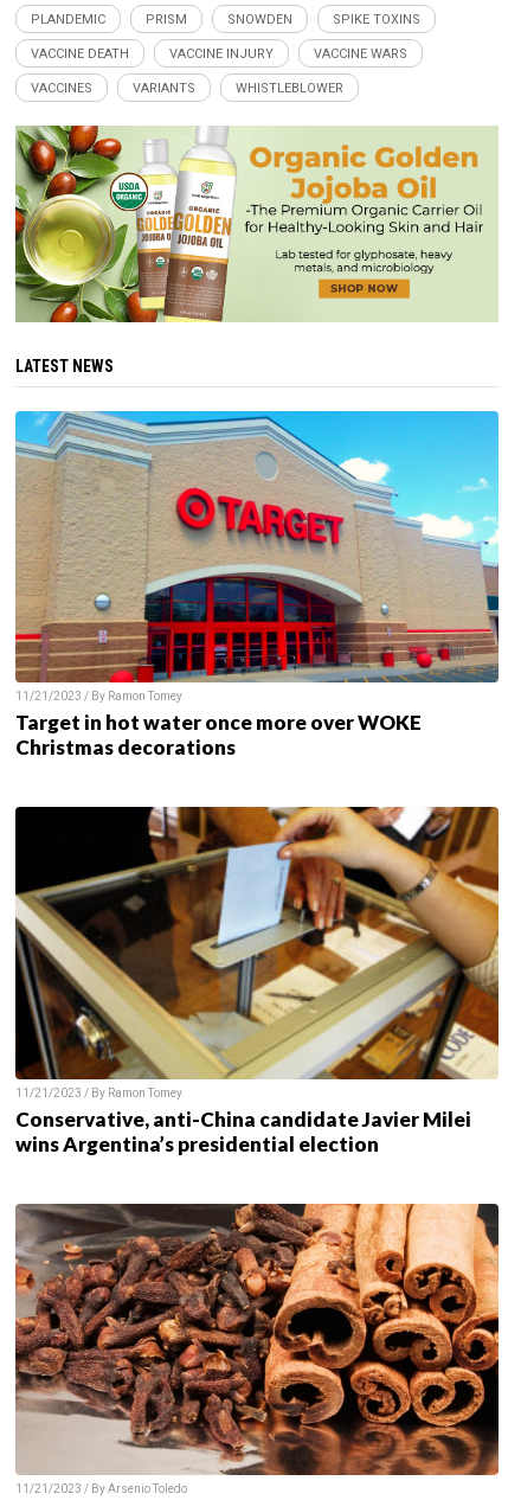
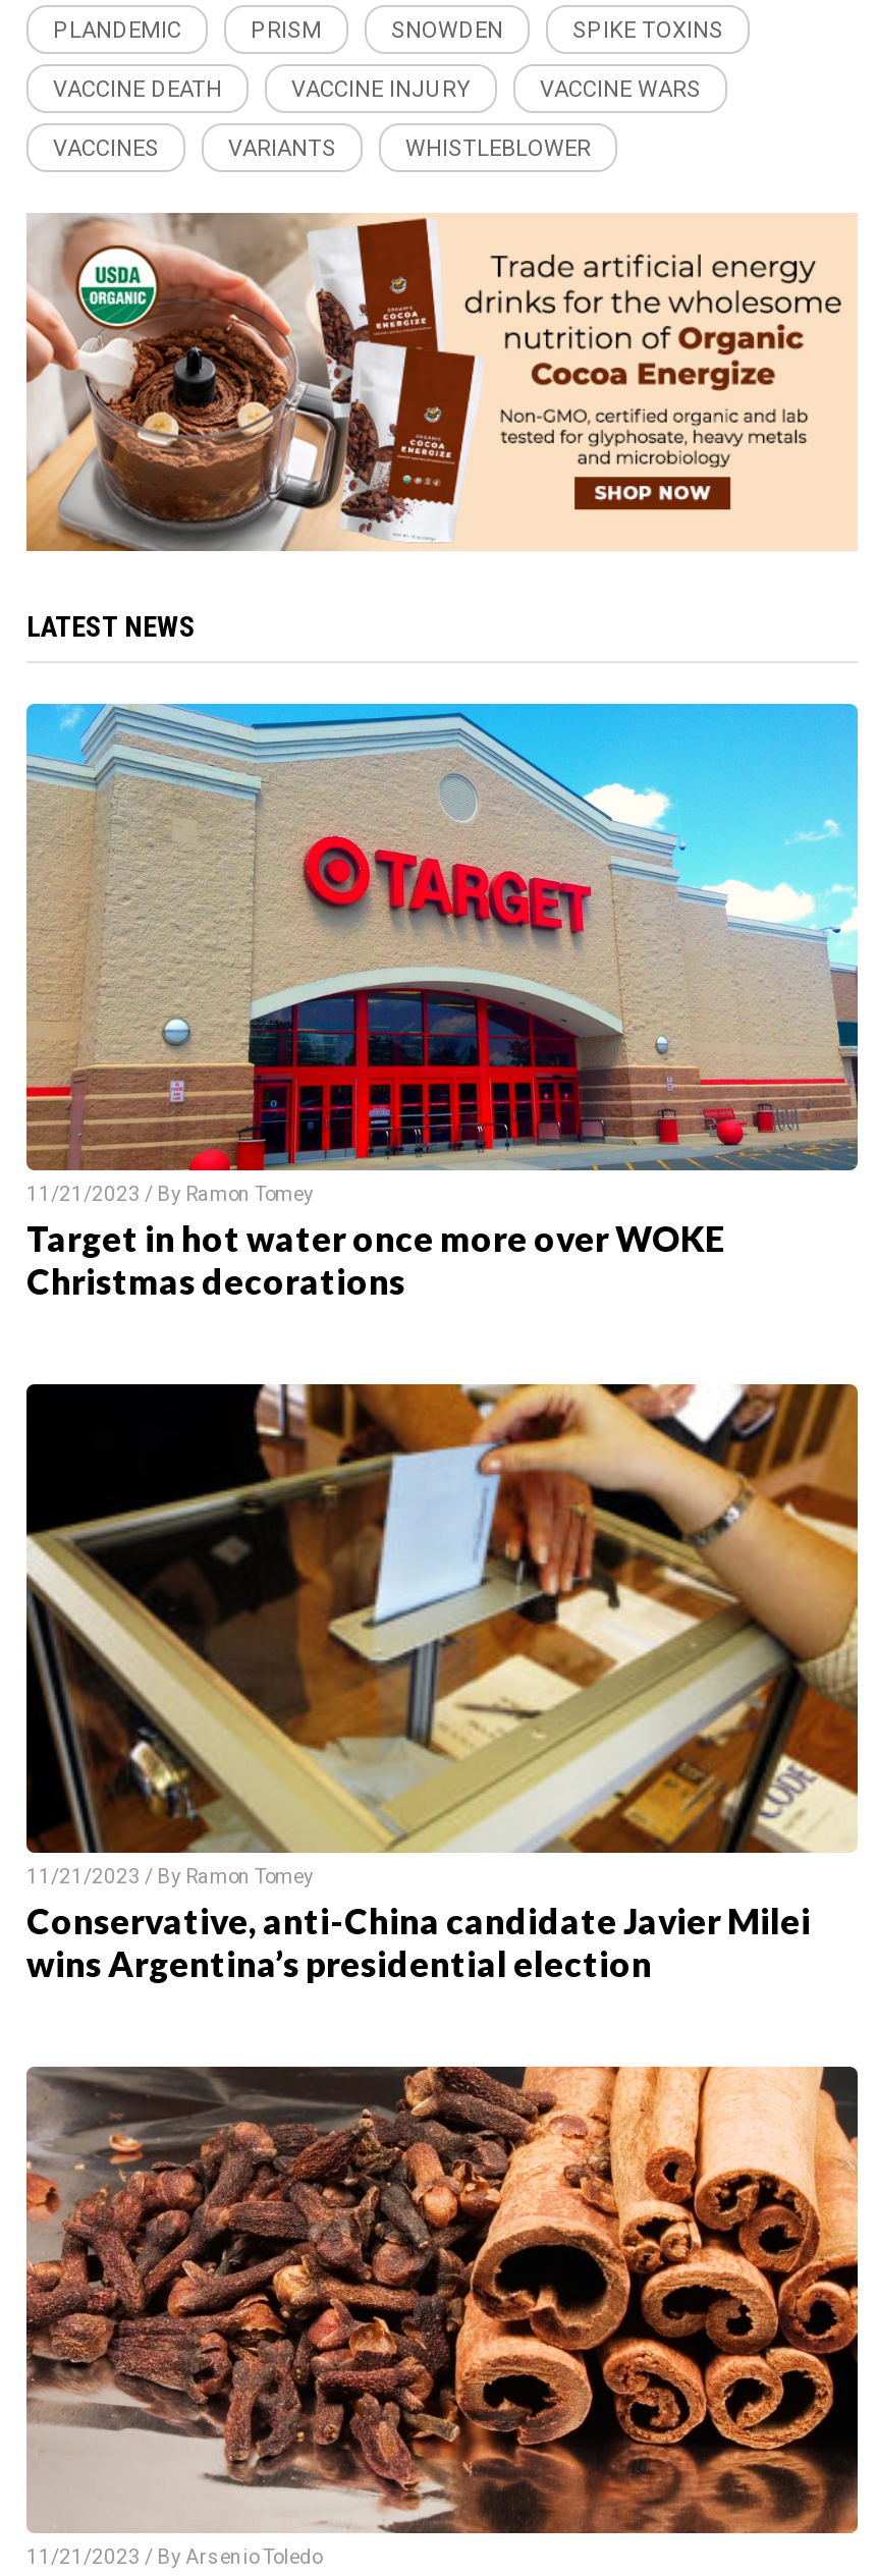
[14,124,497,323] [image] -> [24,213,854,551] [image]

